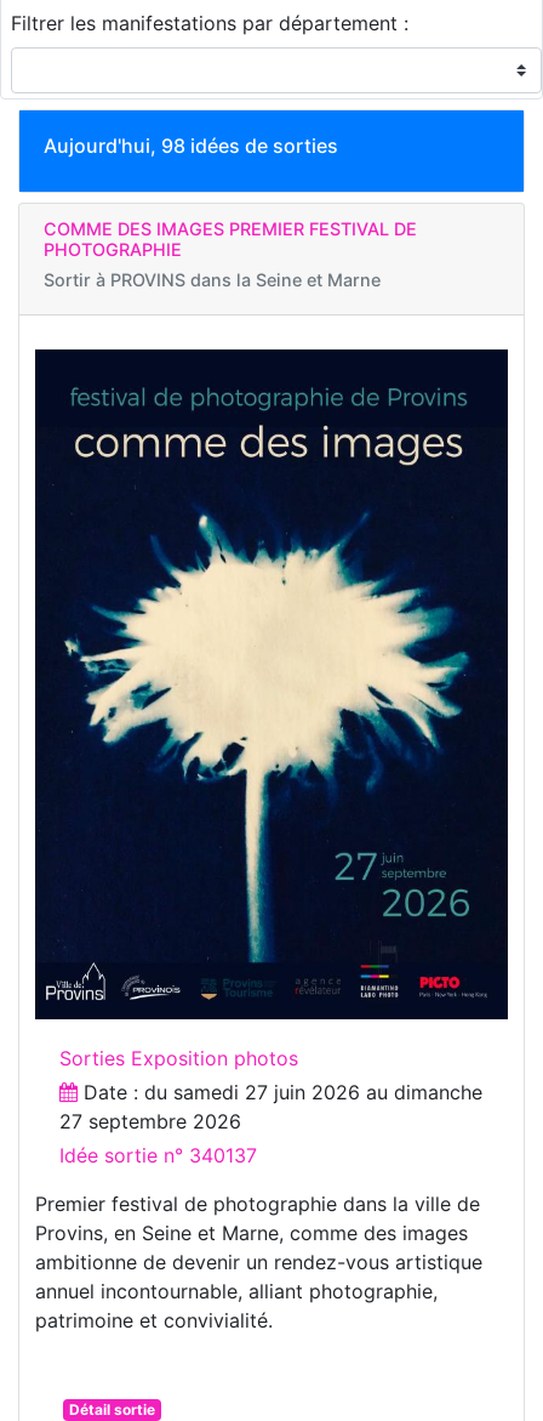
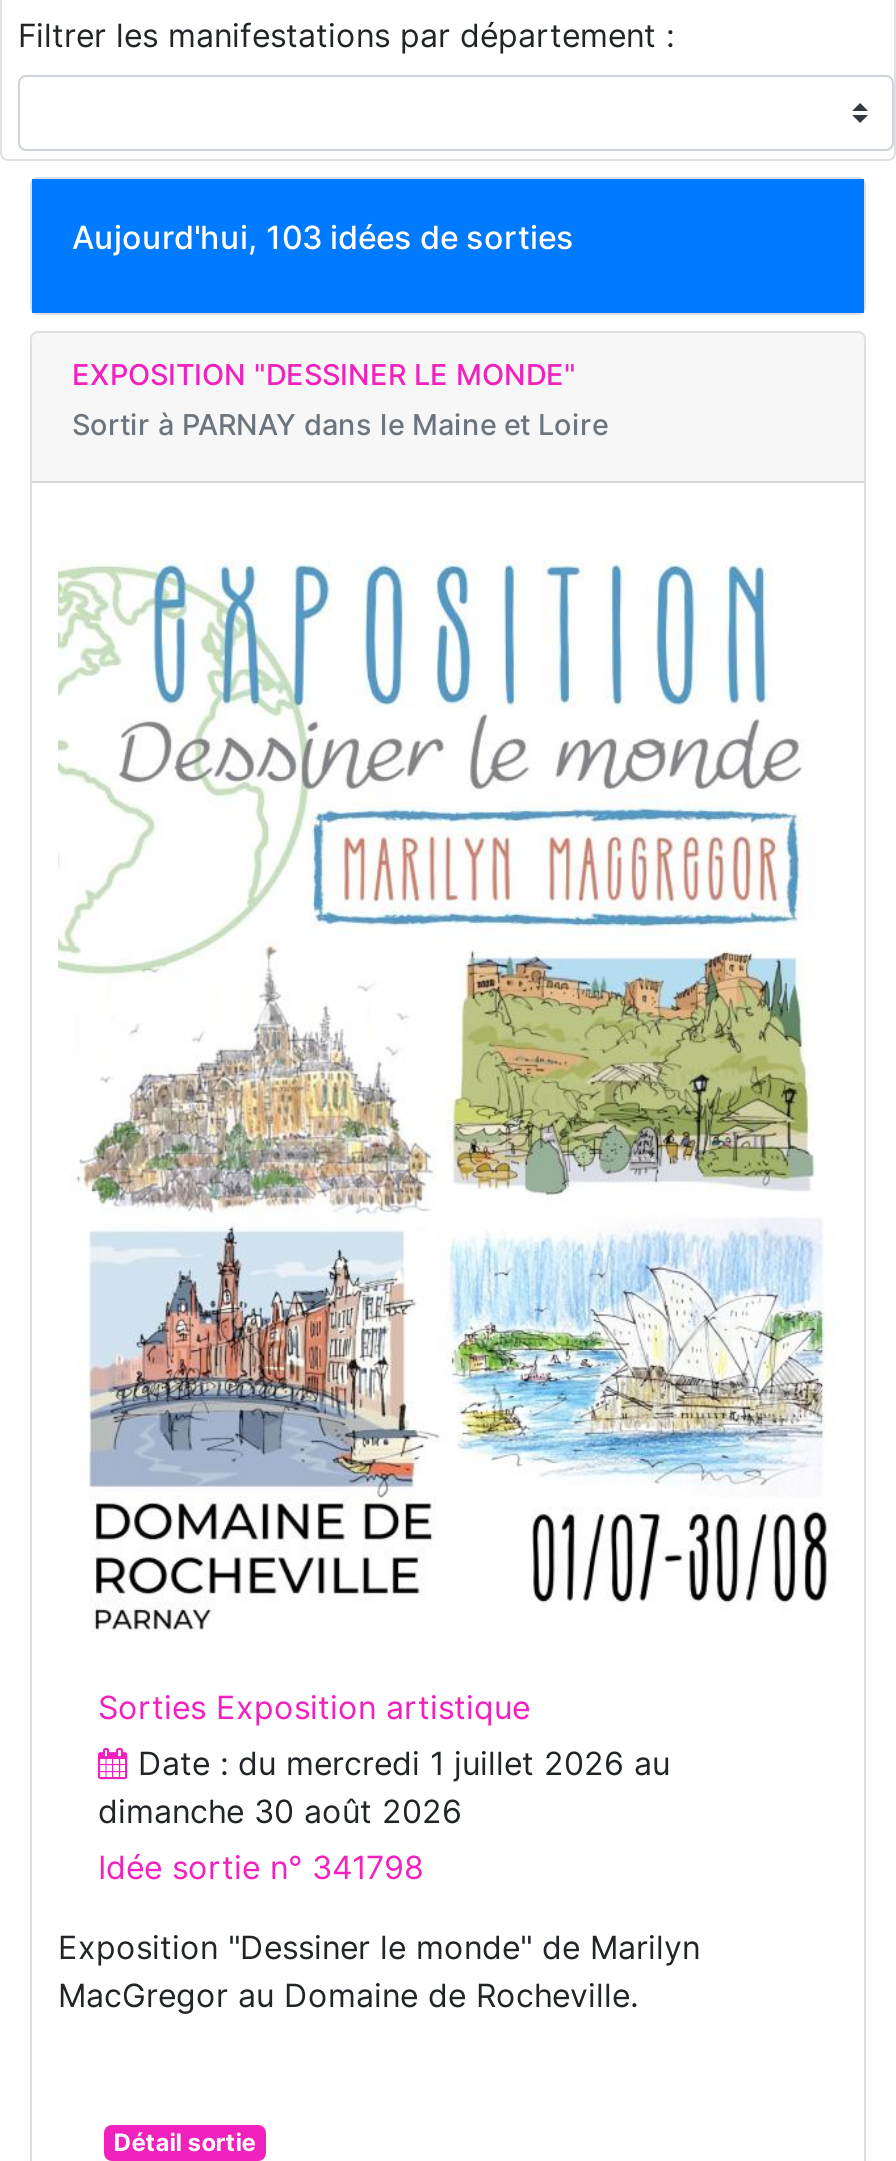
[44,133,338,158] Aujourd'hui, 98 idées de sorties -> [72,217,574,257] Aujourd'hui, 103 idées de sorties
[44,218,417,260] COMME DES IMAGES PREMIER FESTIVAL DE | PHOTOGRAPHIE -> [72,357,576,391] EXPOSITION "DESSINER LE MONDE"
[44,269,381,290] Sortir à PROVINS dans la Seine et Marne -> [72,407,608,441] Sortir à PARNAY dans le Maine et Loire
[34,348,509,1021] [image] -> [58,563,838,1589] [image]
[59,1045,482,1167] Sorties Exposition photos | Date : du samedi 27 juin 2026 au dimanche | 27 septembre 2026 | Idée sortie n° 340137 -> [98,1686,670,1886] Sorties Exposition artistique | Date : du mercredi 1 juillet 2026 au | dimanche 30 août 2026 | Idée sortie n° 341798
[35,1191,482,1332] Premier festival de photographie dans la ville de | Provins, en Seine et Marne, comme des images | ambitionne de devenir un rendez-vous artistique | annuel incontournable, alliant photographie, | patrimoine et convivialité. -> [58,1926,700,2014] Exposition "Dessiner le monde" de Marilyn | MacGregor au Domaine de Rocheville.

